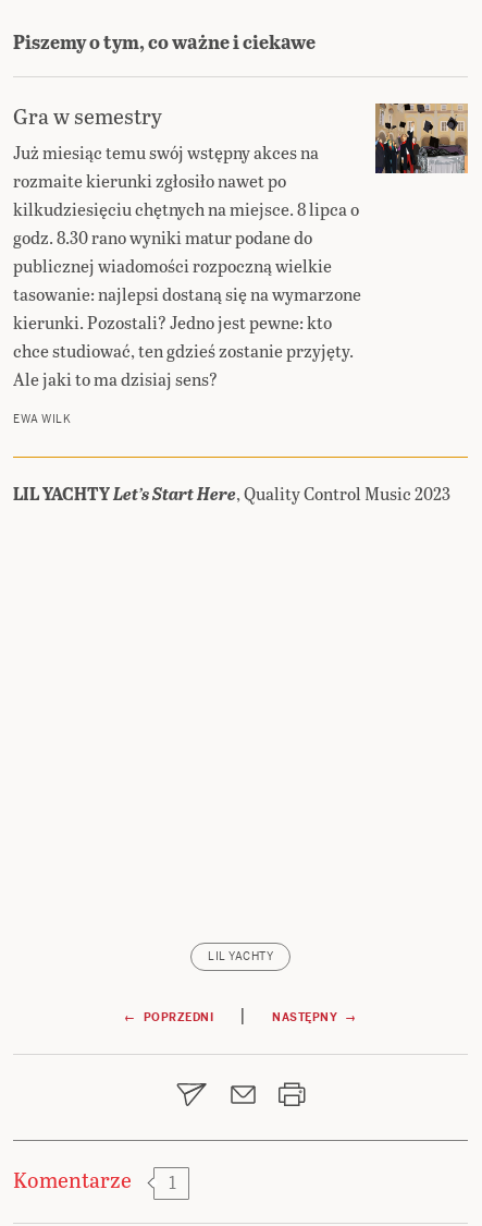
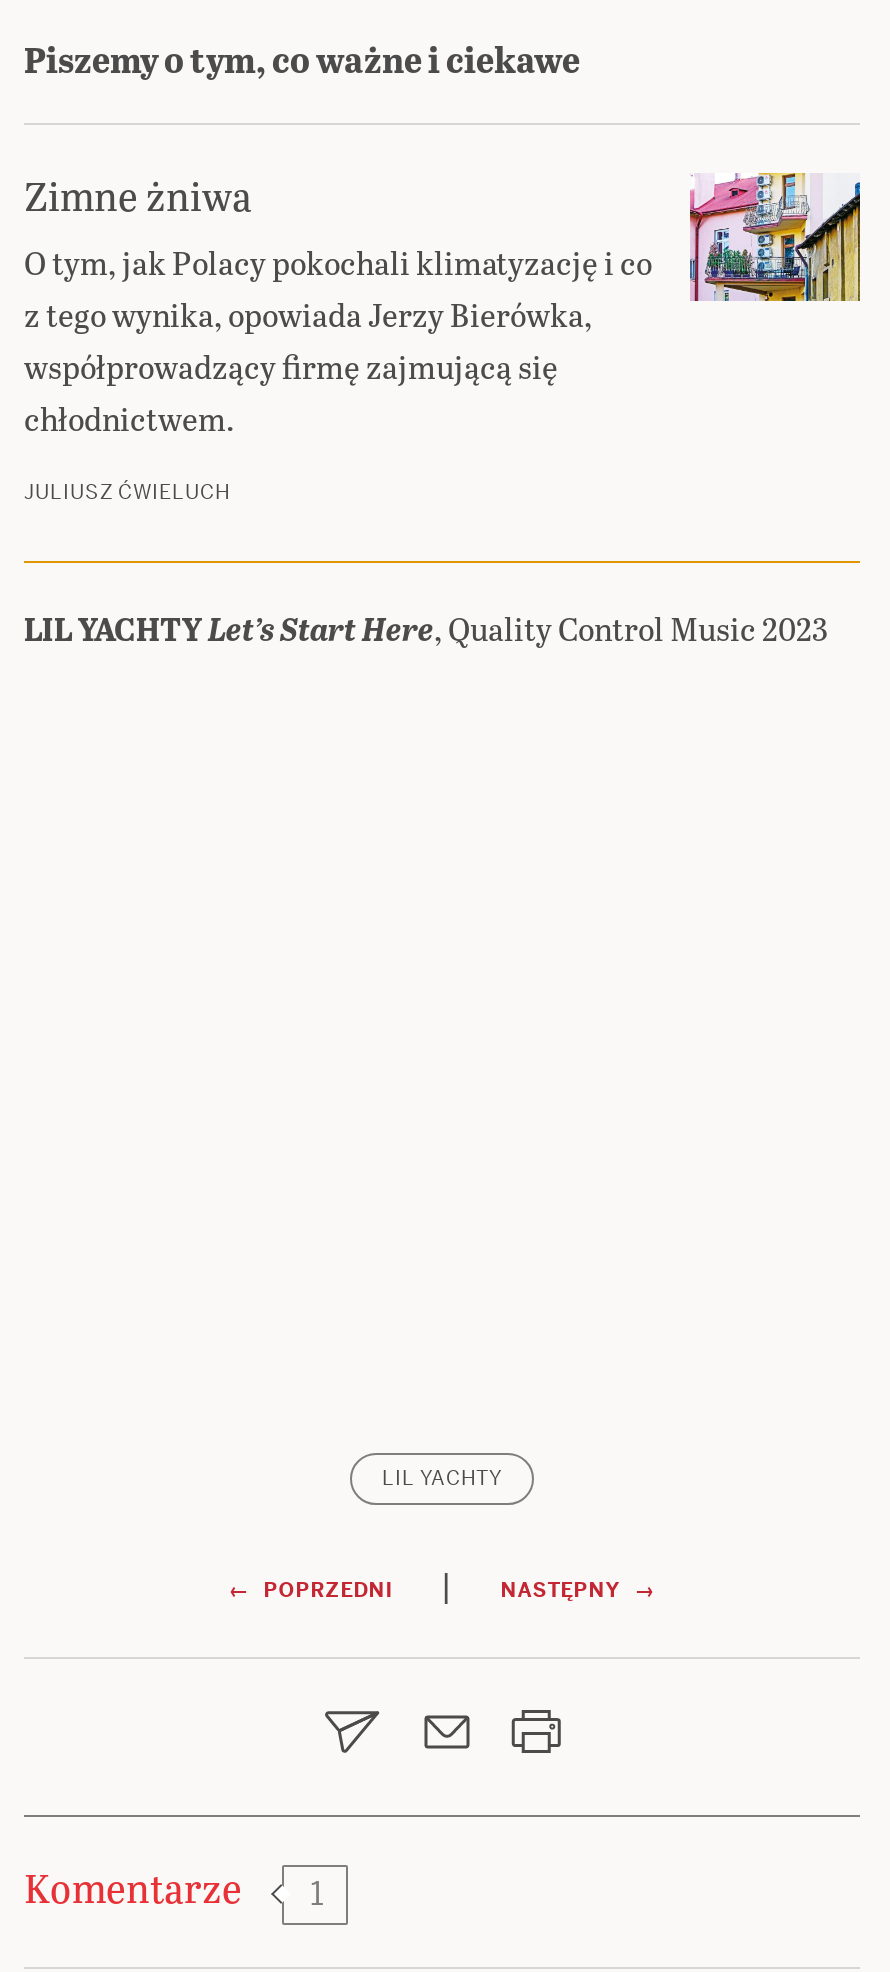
[13,100,469,391] [image] | Gra w semestry | Już miesiąc temu swój wstępny akces na | rozmaite kierunki zgłosiło nawet po | kilkudziesięciu chętnych na miejsce. 8 lipca o | godz. 8.30 rano wyniki matur podane do | publicznej wiadomości rozpoczną wielkie | tasowanie: najlepsi dostaną się na wymarzone | kierunki. Pozostali? Jedno jest pewne: kto | chce studiować, ten gdzieś zostanie przyjęty. | Ale jaki to ma dzisiaj sens? -> [24,167,862,441] [image] | Zimne żniwa | O tym, jak Polacy pokochali klimatyzację i co | z tego wynika, opowiada Jerzy Bierówka, | współprowadzący firmę zajmującą się | chłodnictwem.
[13,412,71,426] EWA WILK -> [24,479,230,505] JULIUSZ ĆWIELUCH

